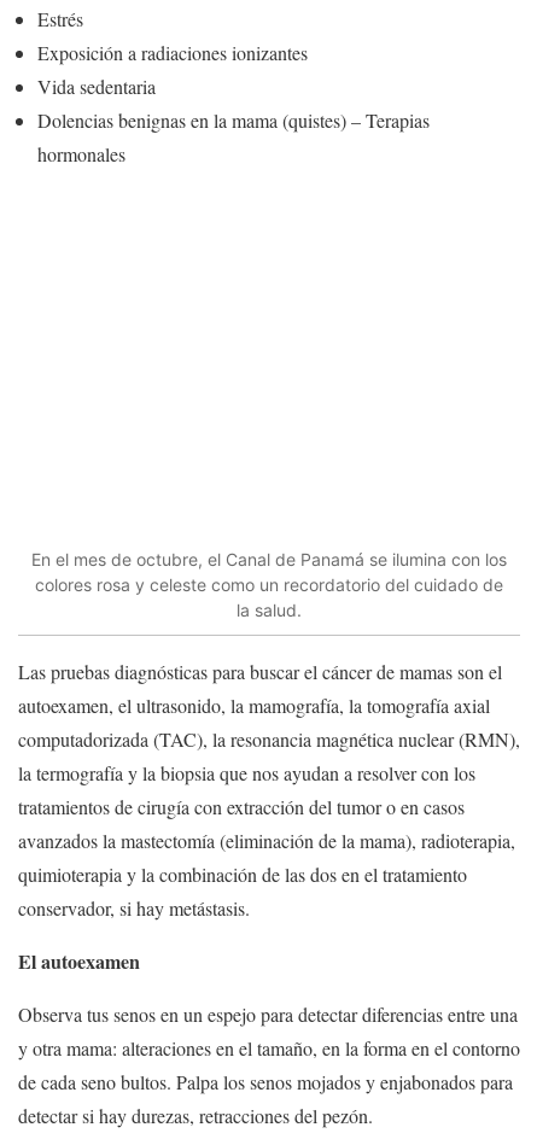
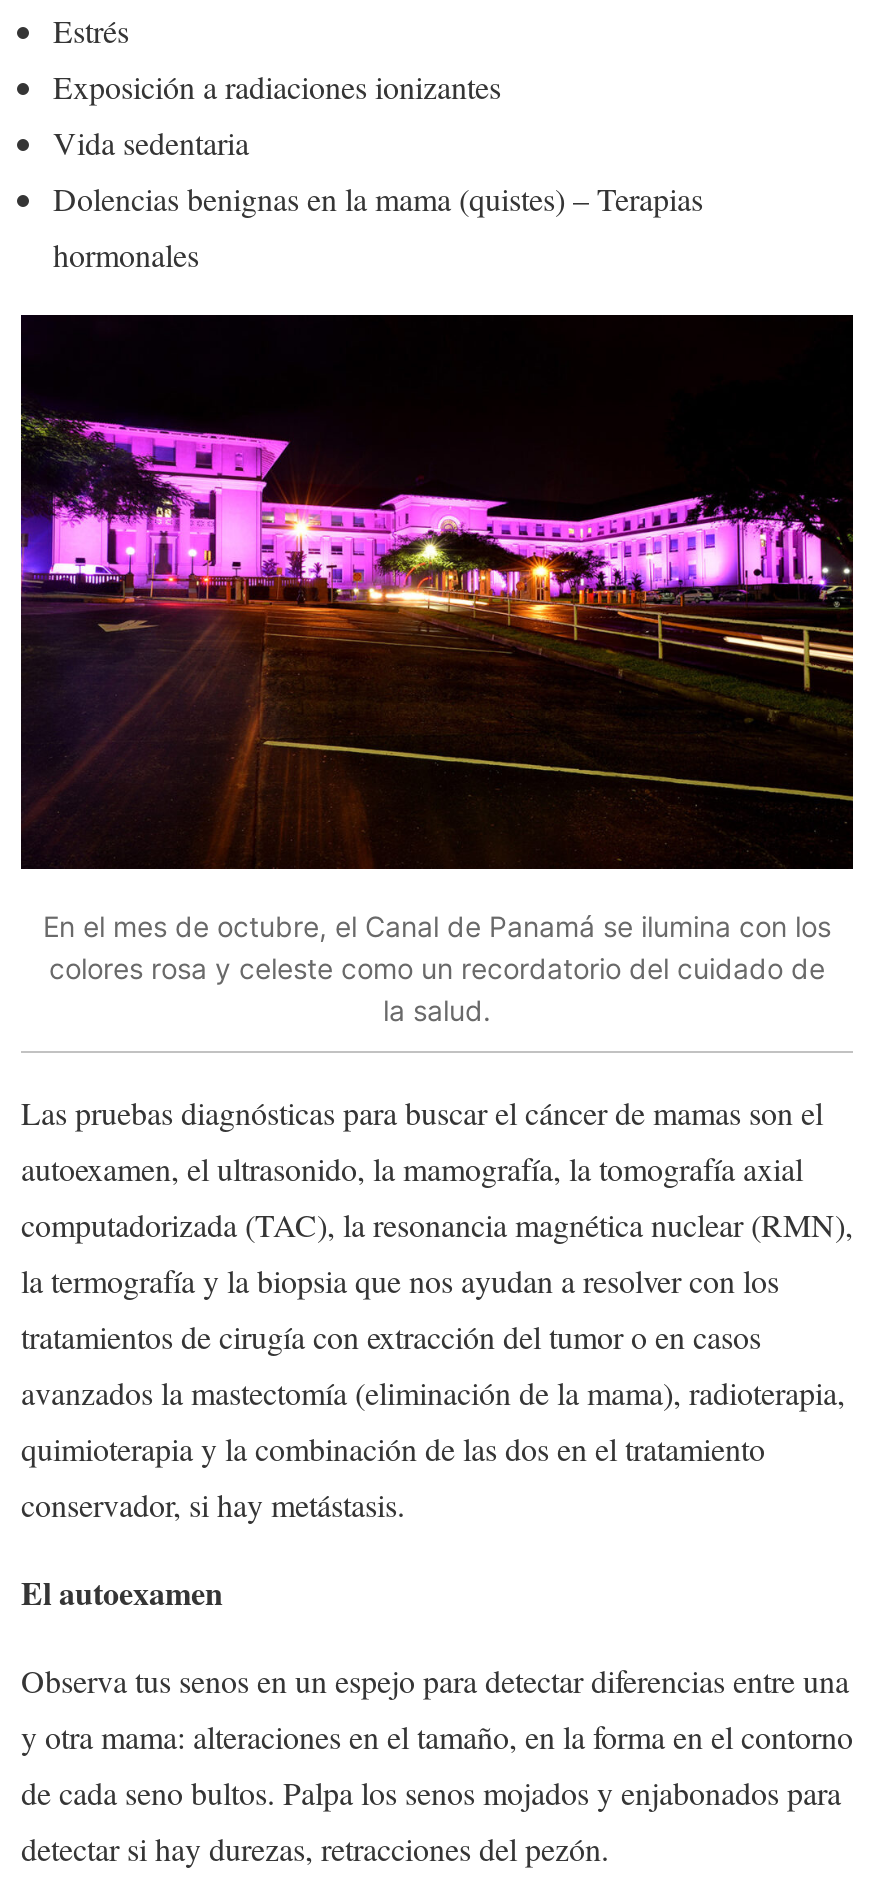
none -> [19,313,855,871] [image]

